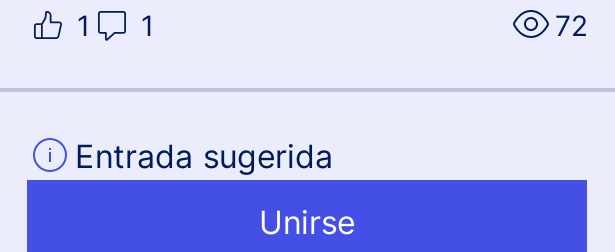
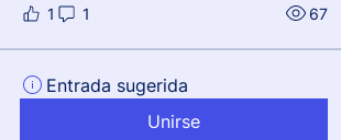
[555,7,587,41] 72 -> [309,4,328,22] 67

